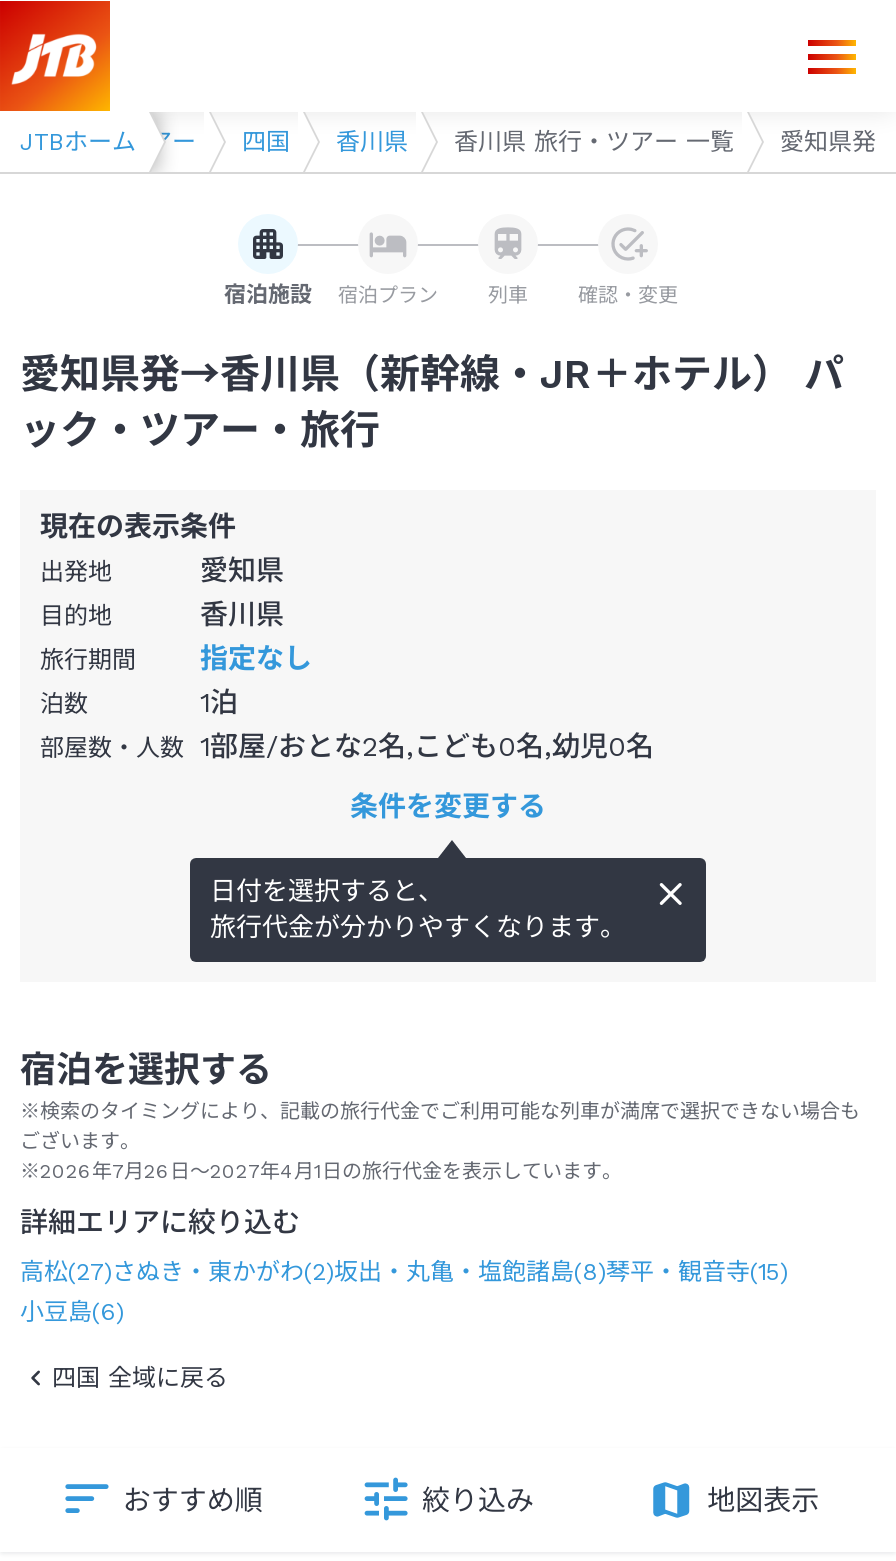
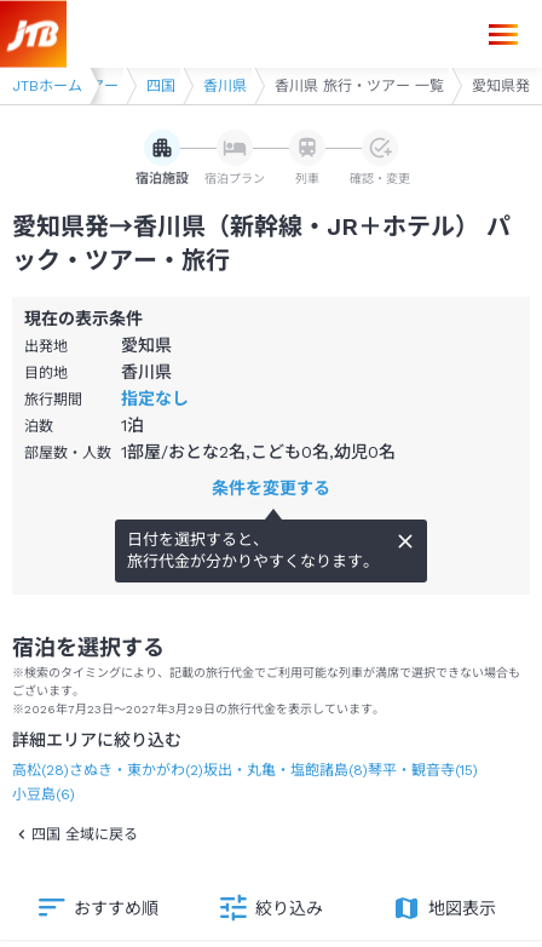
[20,1159,622,1181] ※2026年7月26日～2027年4月1日の旅行代金を表示しています。 -> [12,702,385,715] ※2026年7月23日～2027年3月29日の旅行代金を表示しています。
[20,1257,788,1285] 高松(27)さぬき・東かがわ(2)坂出・丸亀・塩飽諸島(8)琴平・観音寺(15) -> [12,761,478,778] 高松(28)さぬき・東かがわ(2)坂出・丸亀・塩飽諸島(8)琴平・観音寺(15)

